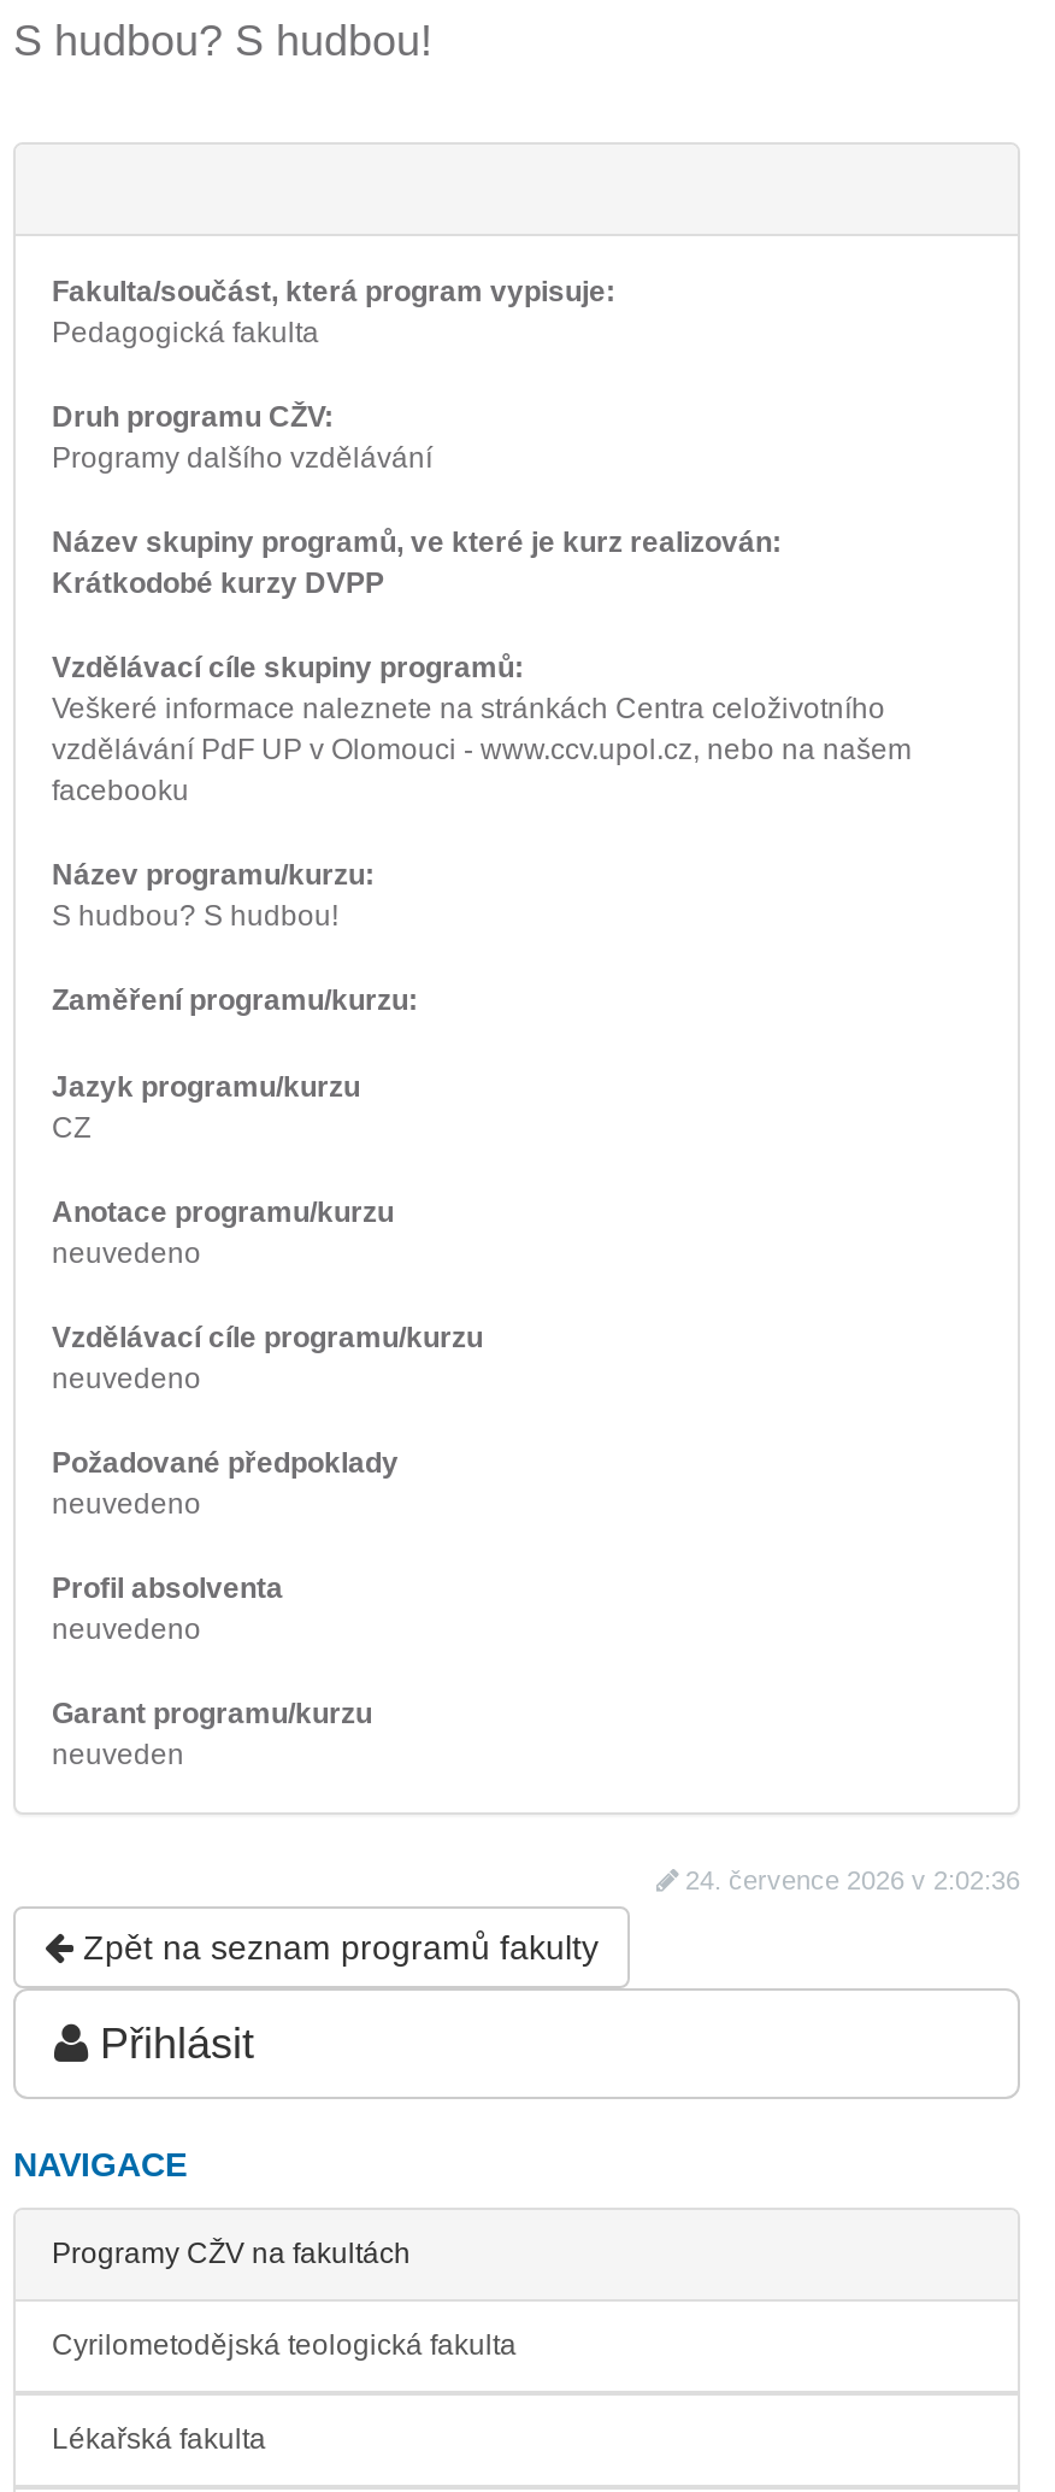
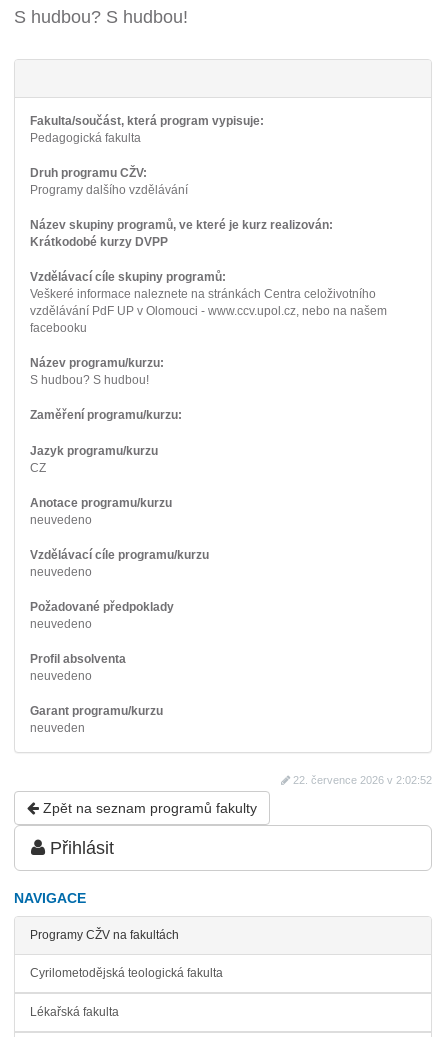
[678,1865,1020,1894] 24. července 2026 v 2:02:36 -> [290,774,432,786] 22. července 2026 v 2:02:52

